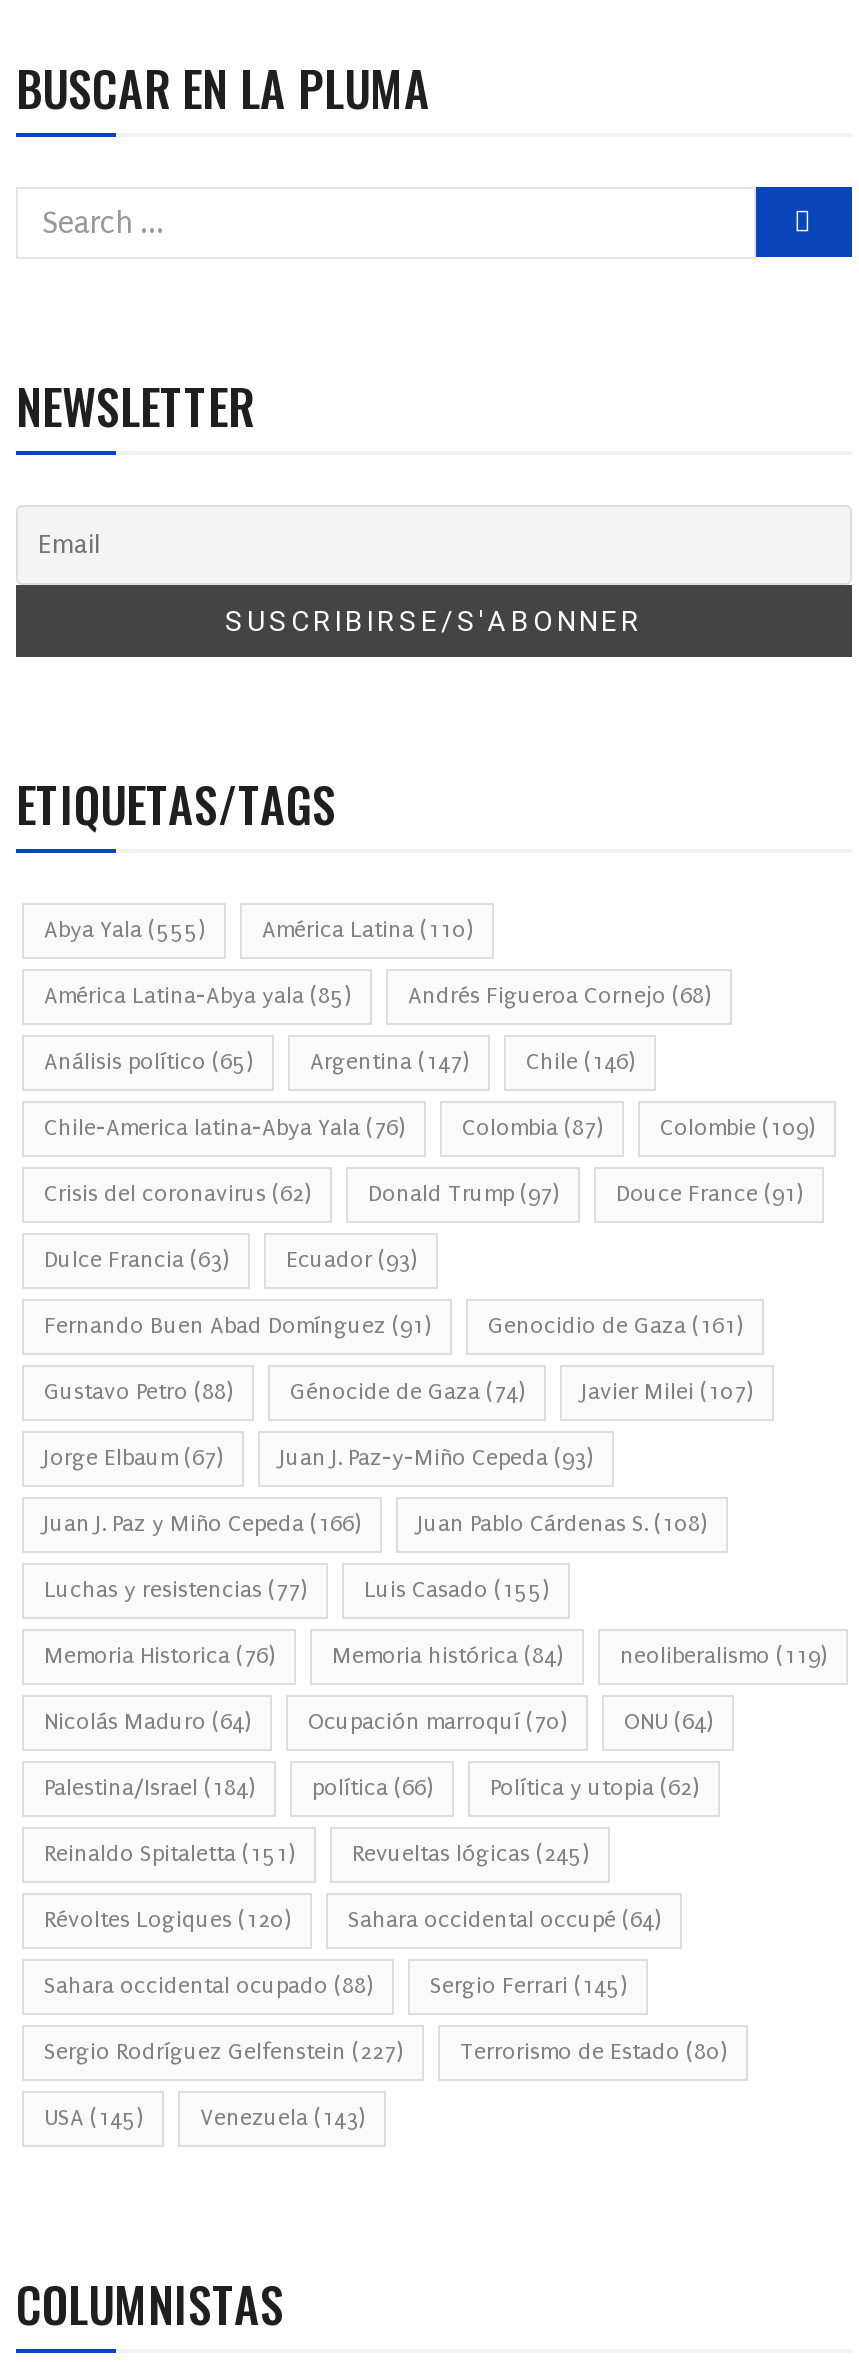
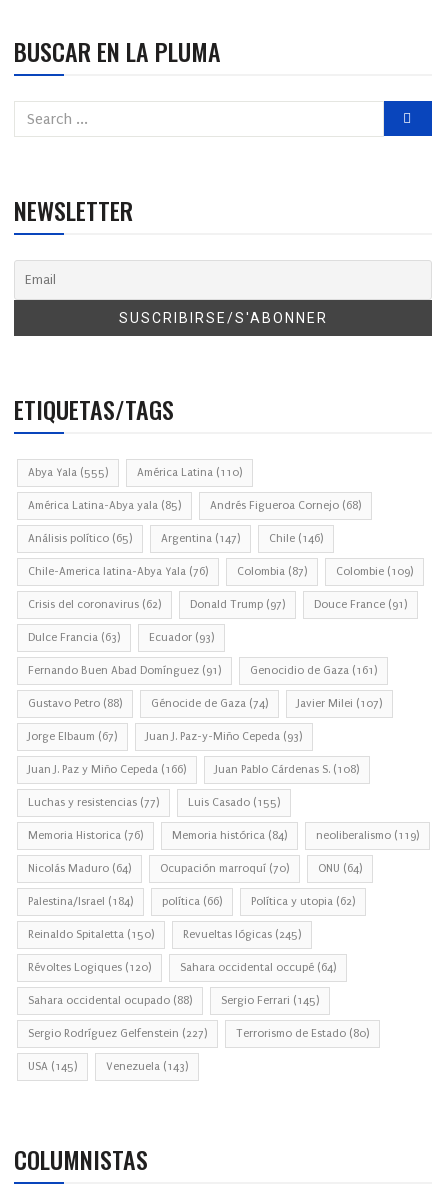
[44,1841,294,1867] Reinaldo Spitaletta (151) -> [28,928,154,941] Reinaldo Spitaletta (150)

